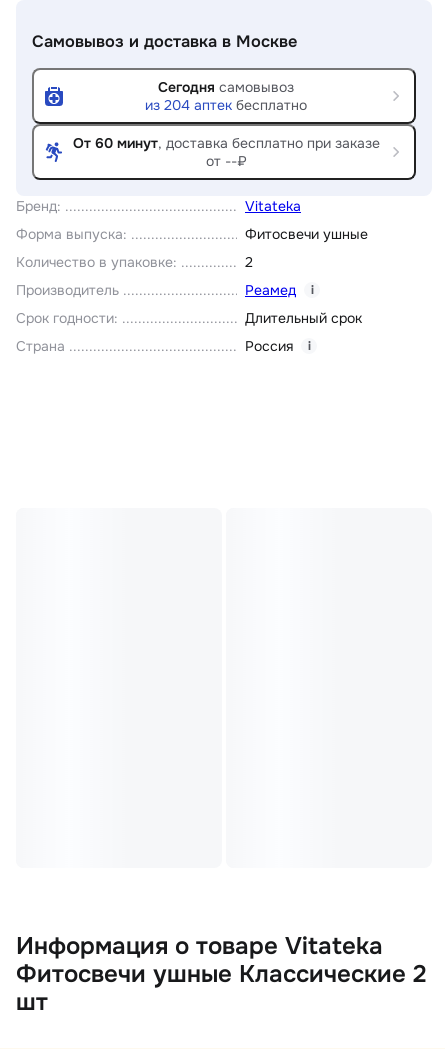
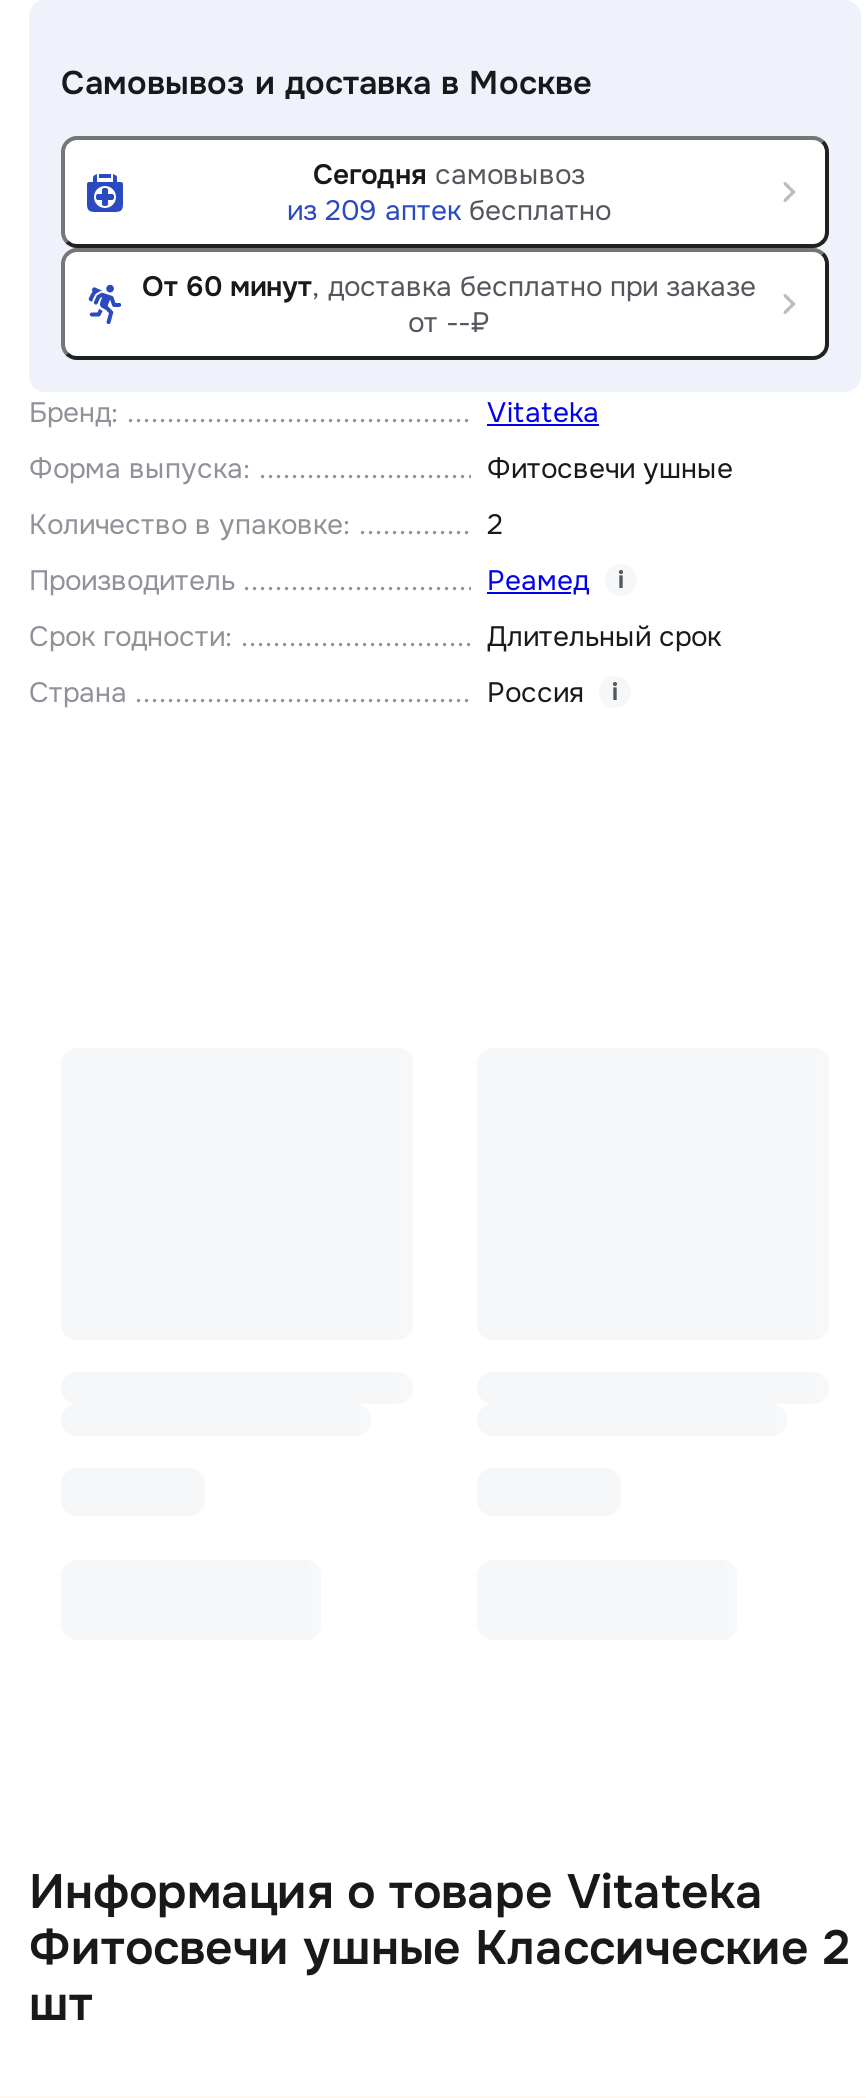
[145,96,307,114] из 204 аптек бесплатно -> [287,193,611,229] из 209 аптек бесплатно

